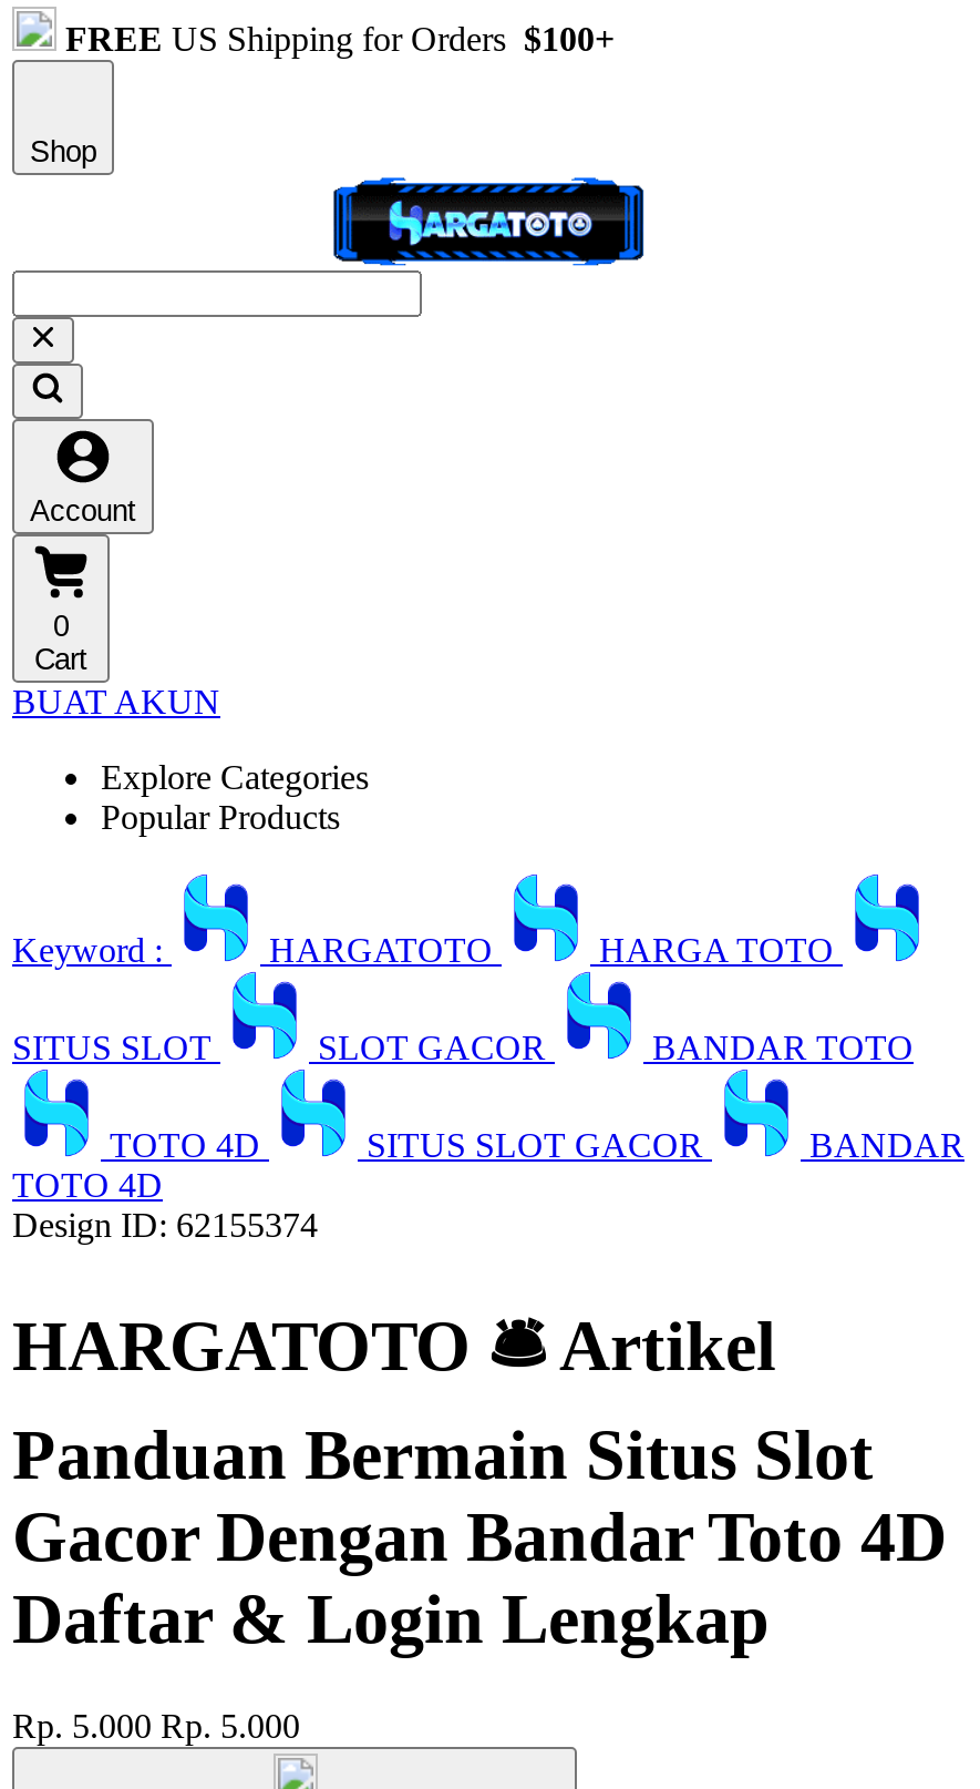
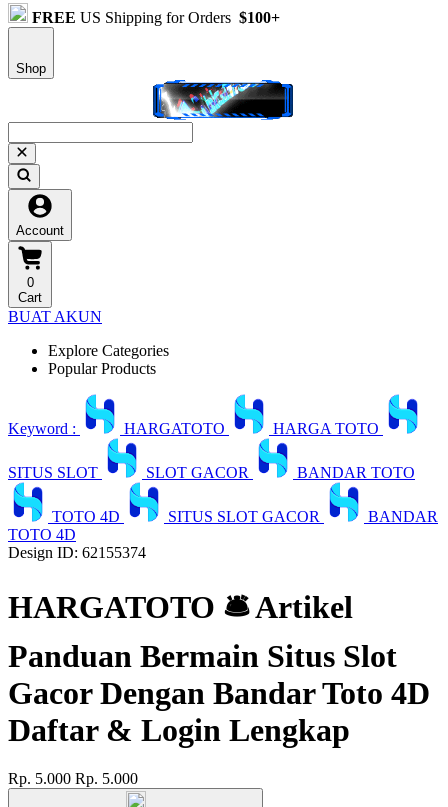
[347,184,595,262] [image] -> [158,82,271,118] [image]

